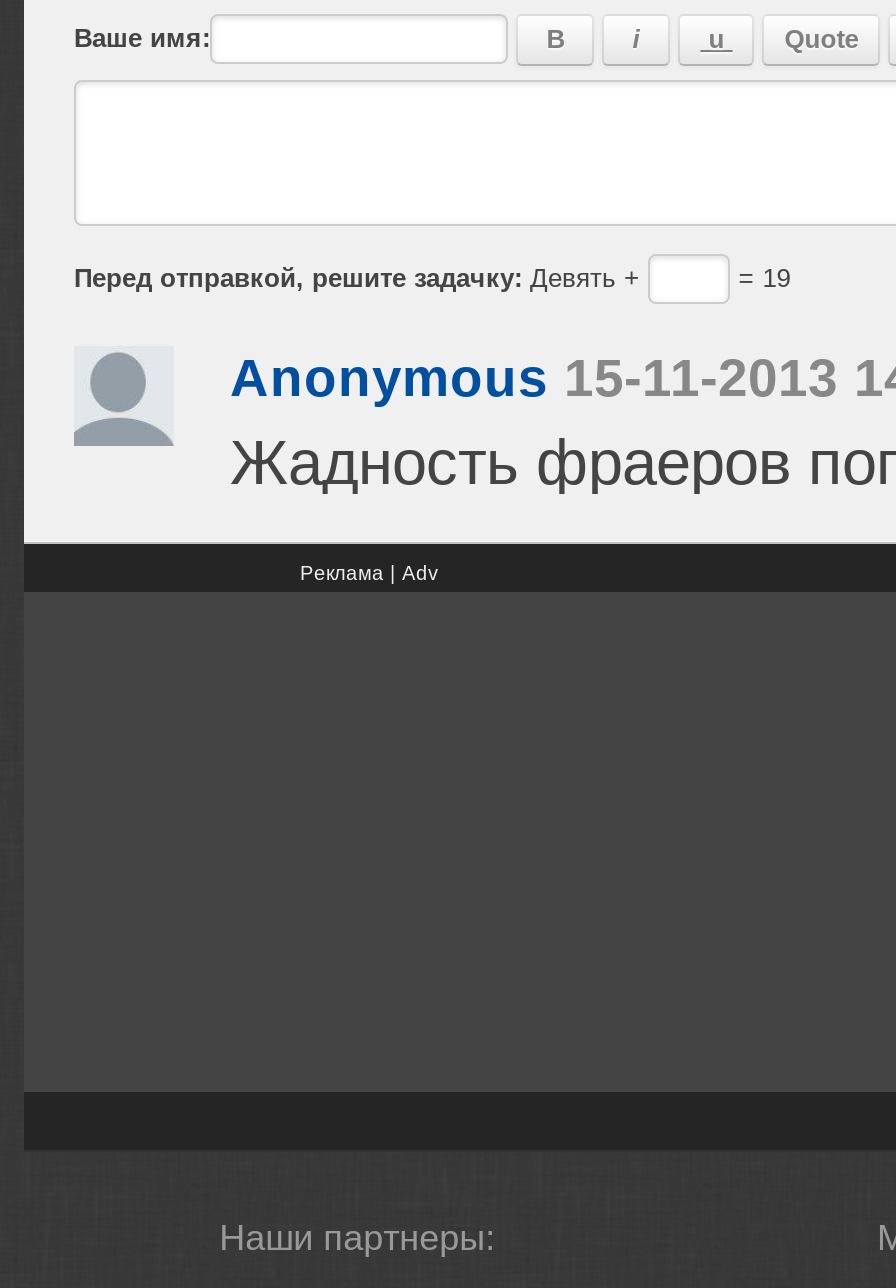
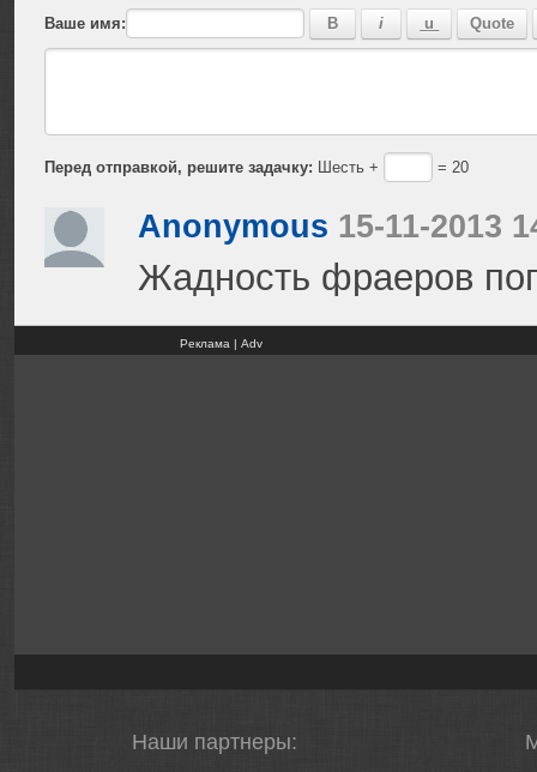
[74,262,648,292] Перед отправкой, решите задачку: Девять + -> [44,157,384,175] Перед отправкой, решите задачку: Шесть +
[730,262,790,292] = 19 -> [433,157,469,175] = 20

